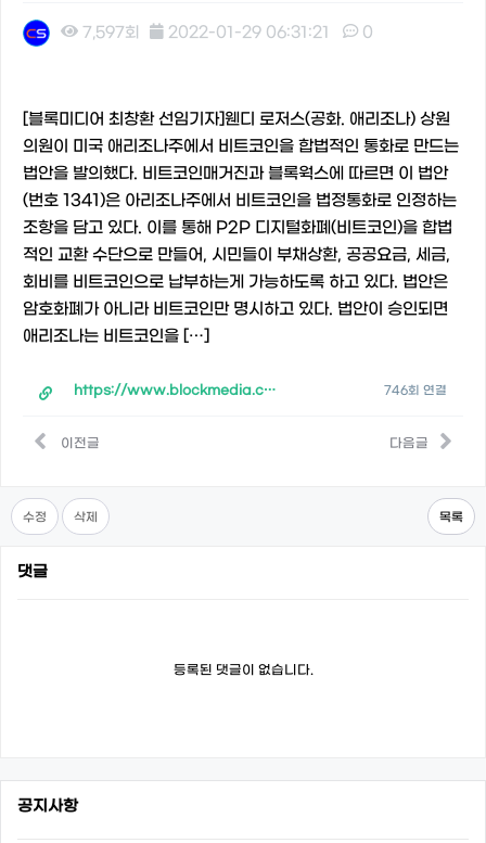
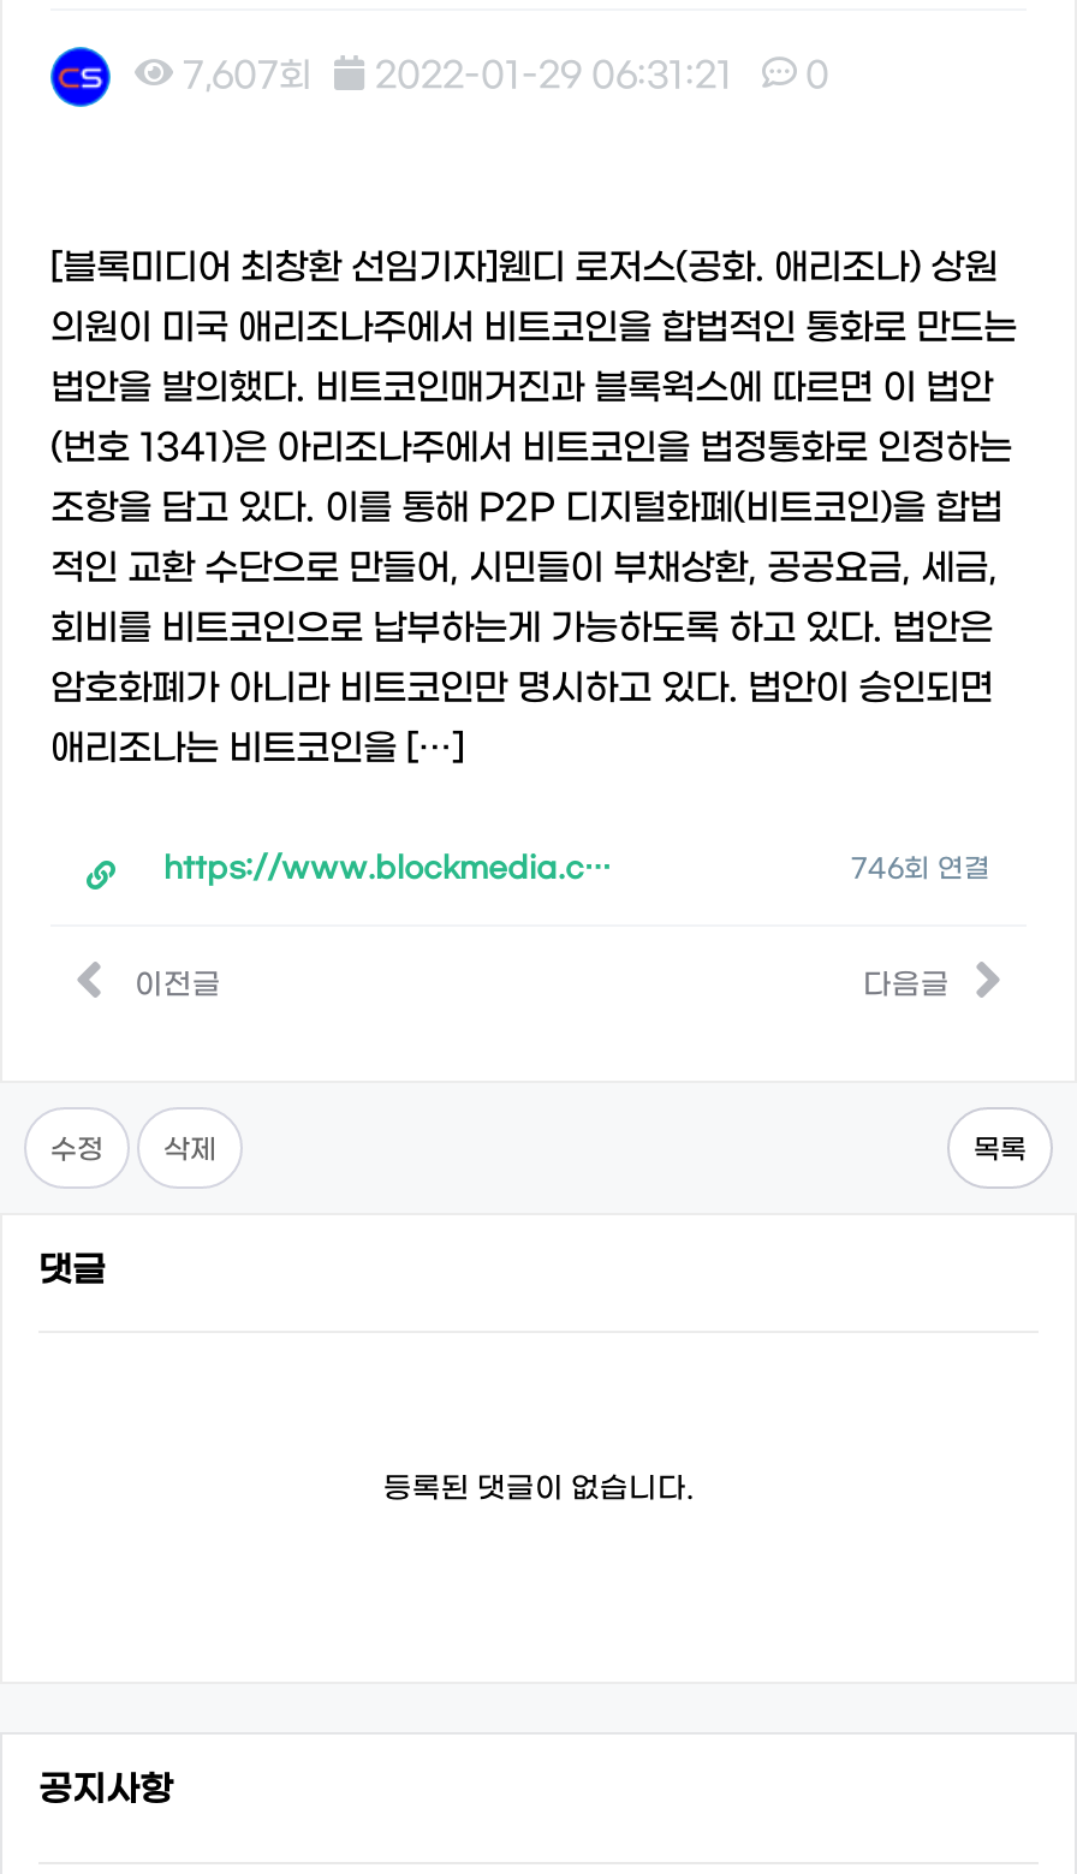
[78,24,373,42] 7,597회 2022-01-29 06:31:21 0 -> [173,56,829,97] 7,607회 2022-01-29 06:31:21 0

